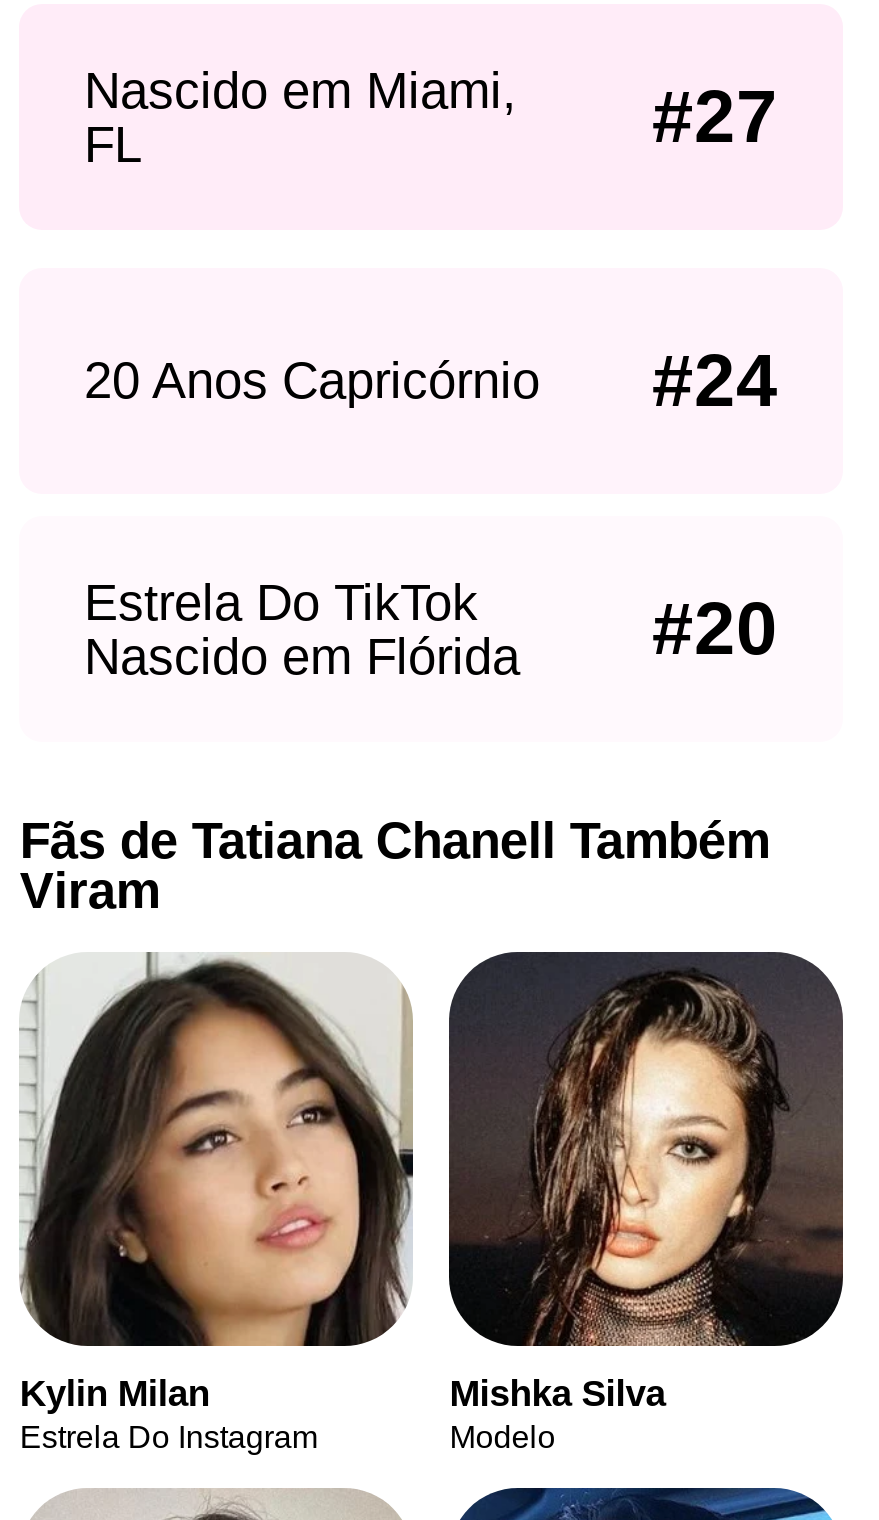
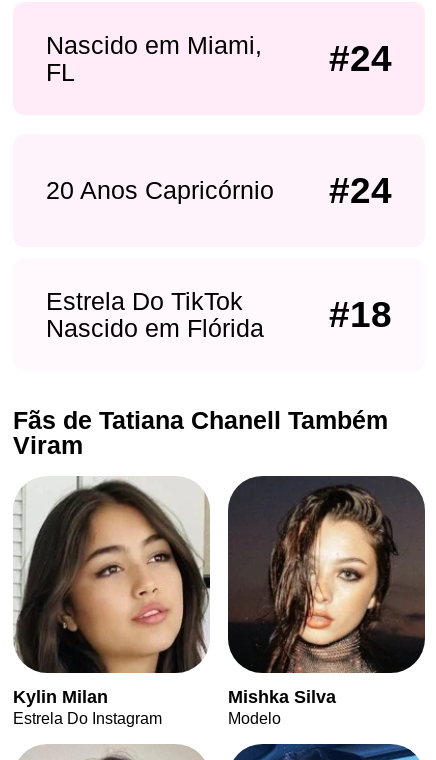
[652,77,778,159] #27 -> [329,38,392,79] #24
[652,588,778,670] #20 -> [329,294,392,335] #18

